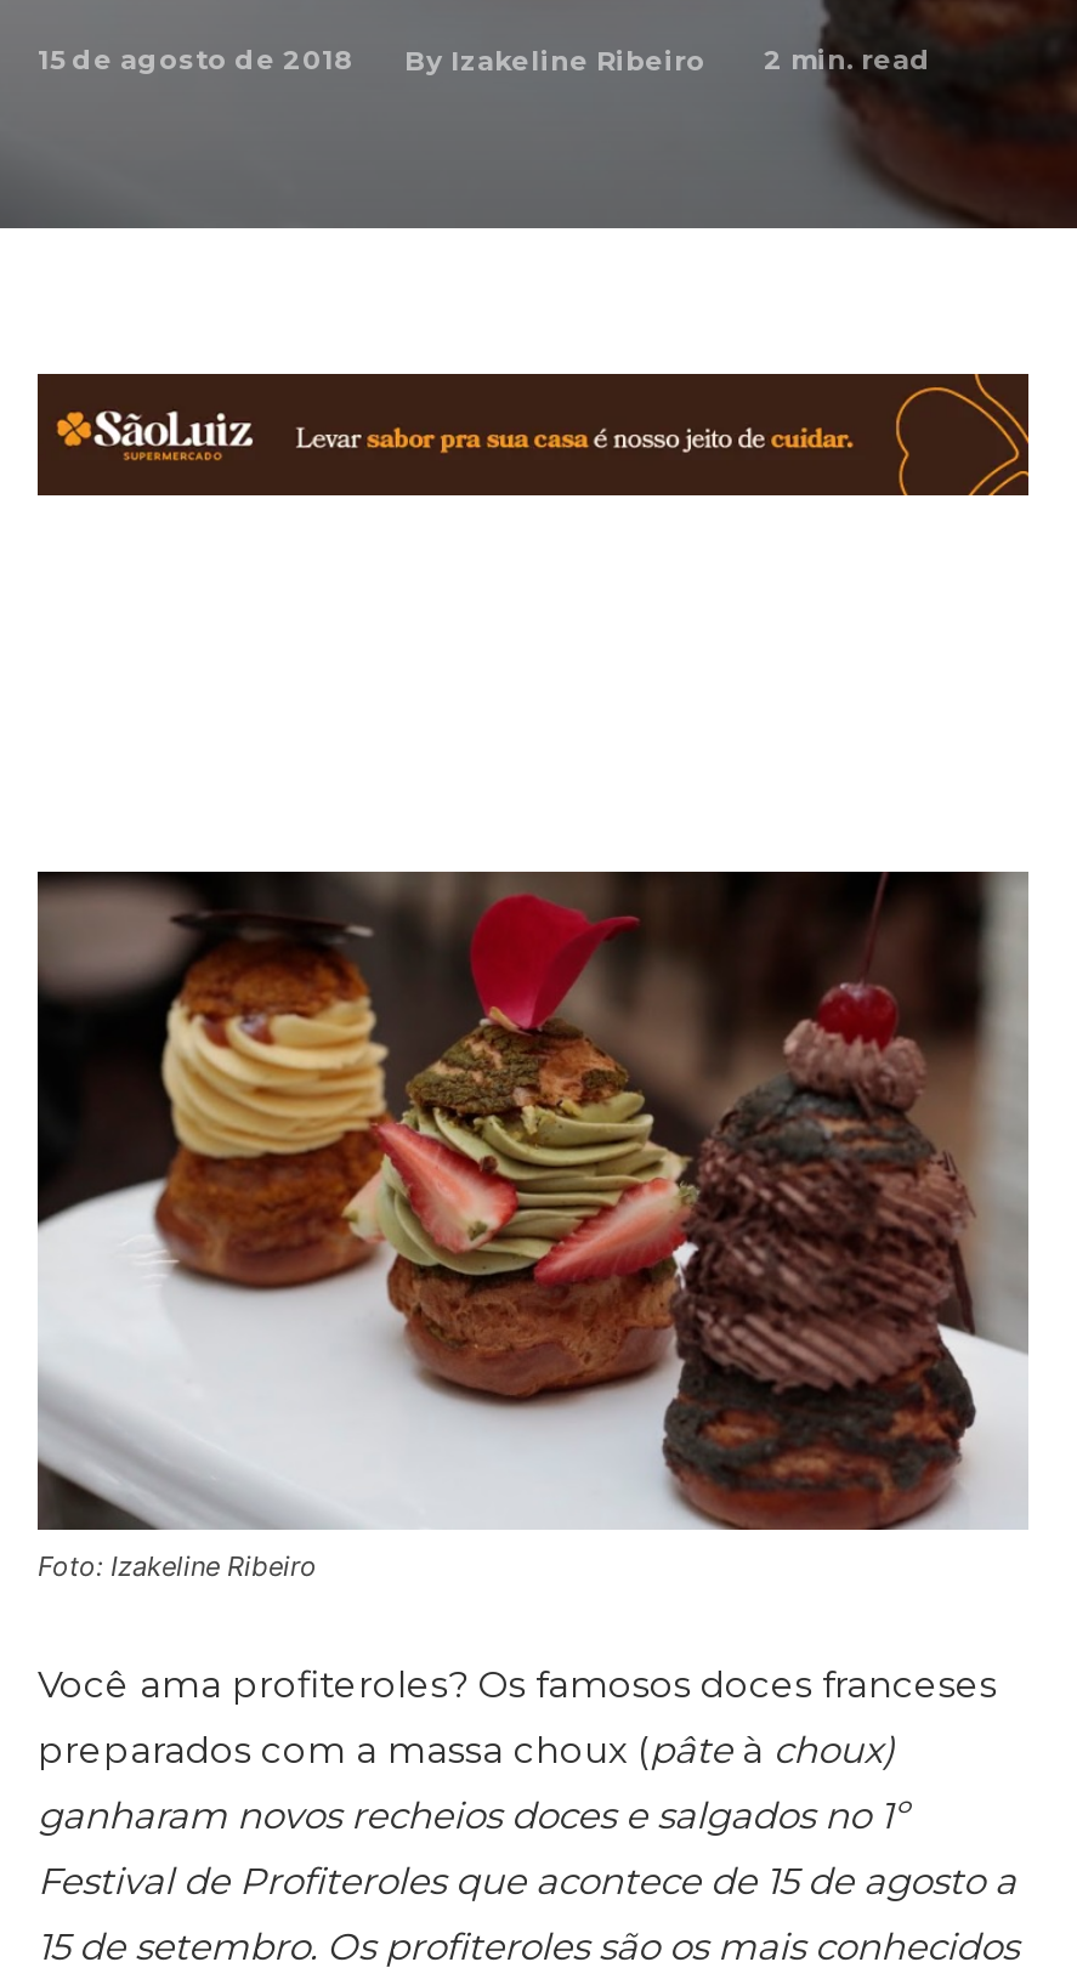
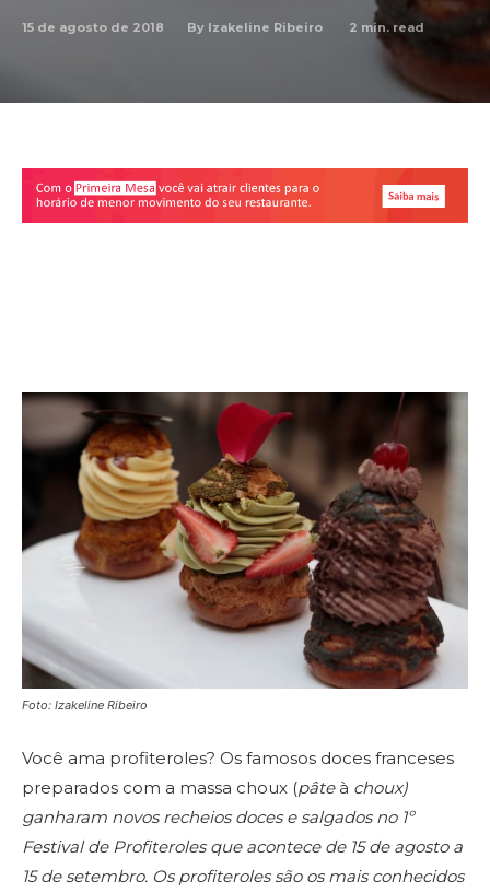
[35,372,1031,498] [image] -> [21,167,469,224] [image]

